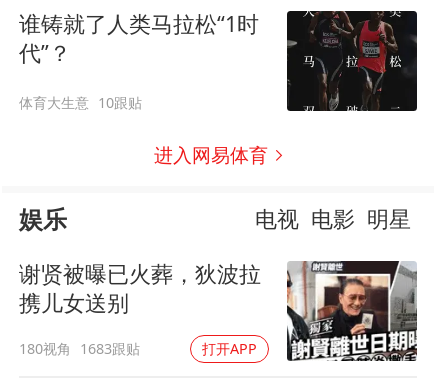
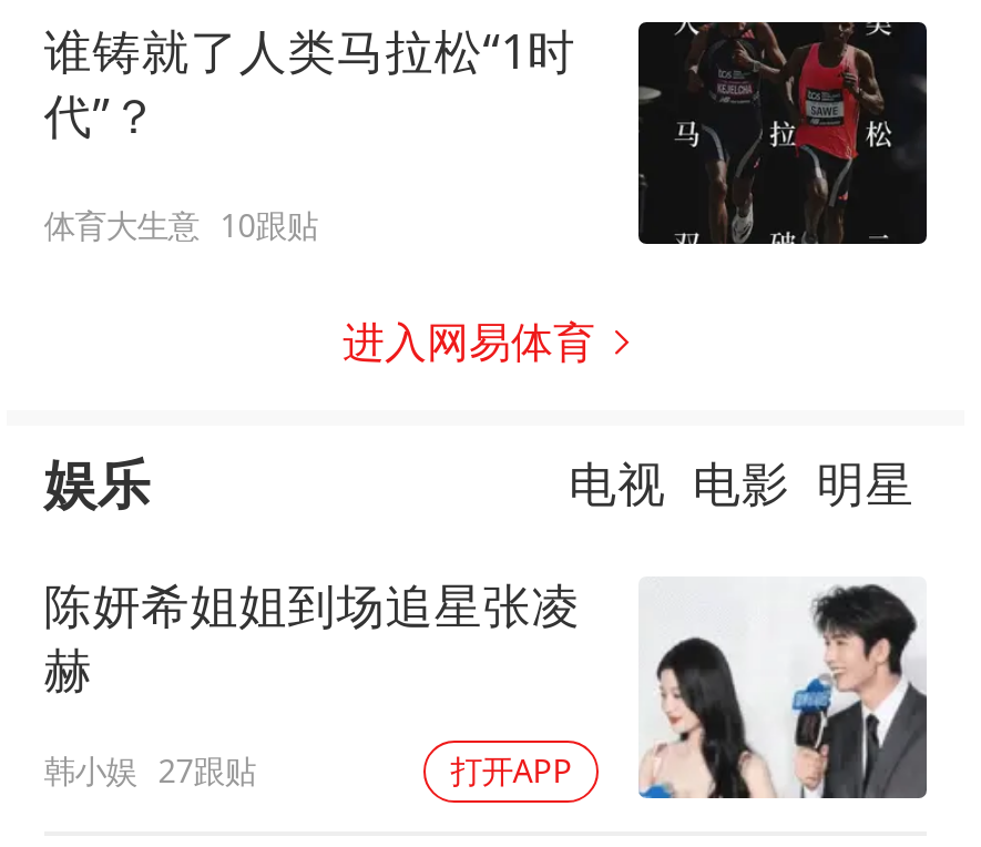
[19,259,418,362] [image] | 谢贤被曝已火葬，狄波拉 | 携儿女送别 -> [44,572,927,800] [image] | 陈妍希姐姐到场追星张凌 | 赫
[19,339,140,358] 180视角 1683跟贴 -> [44,749,256,792] 韩小娱 27跟贴

